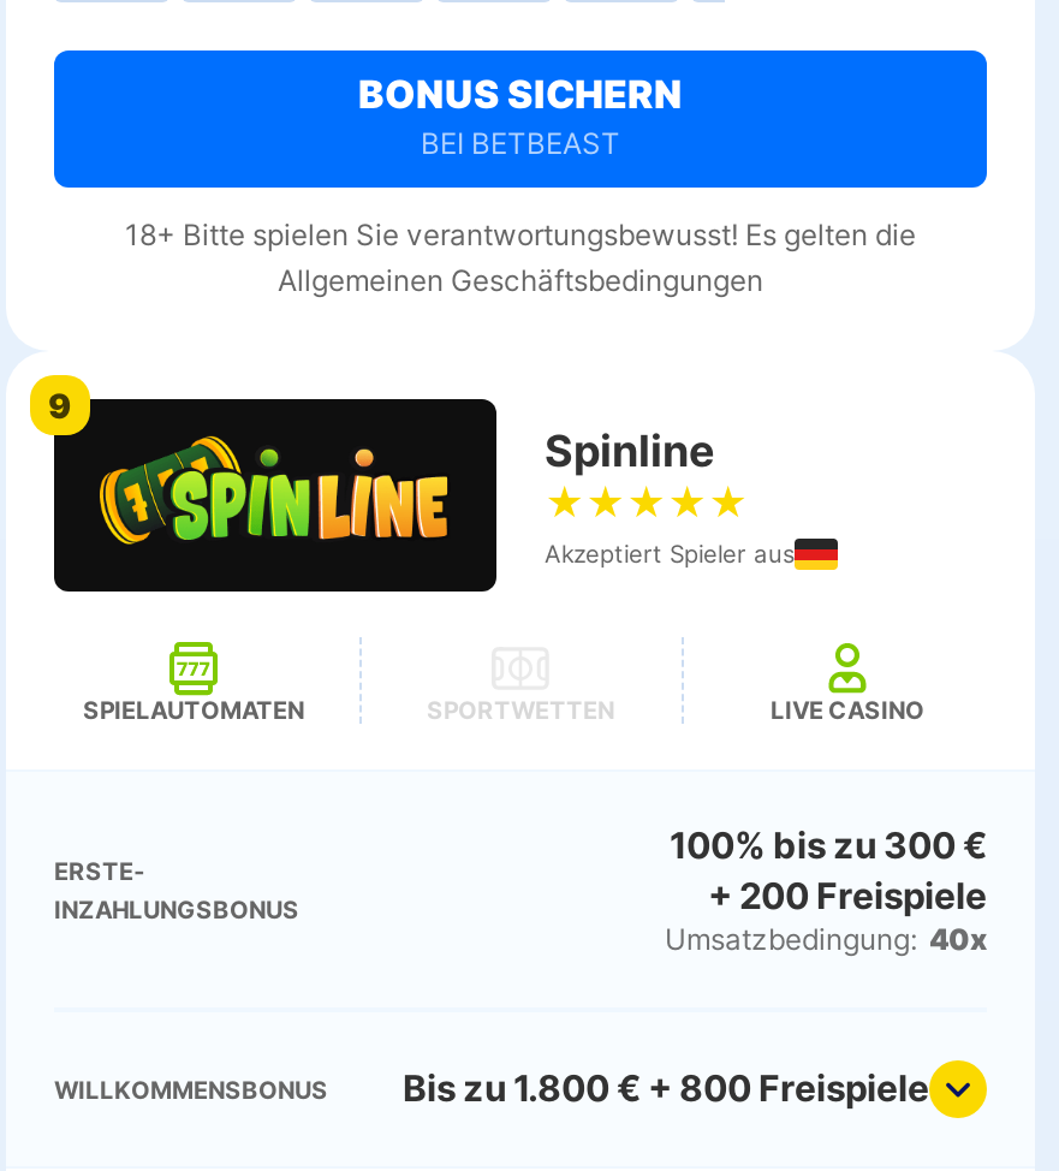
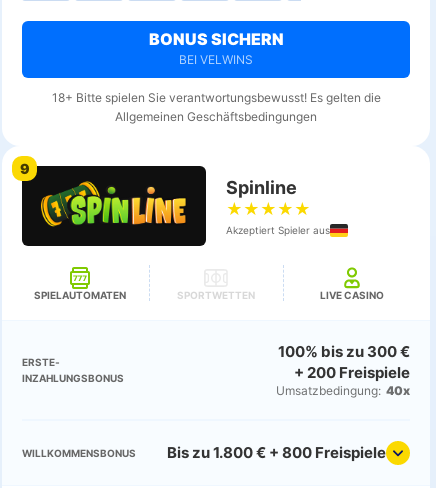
[421,126,620,162] BEI BETBEAST -> [179,52,253,67] BEI VELWINS

